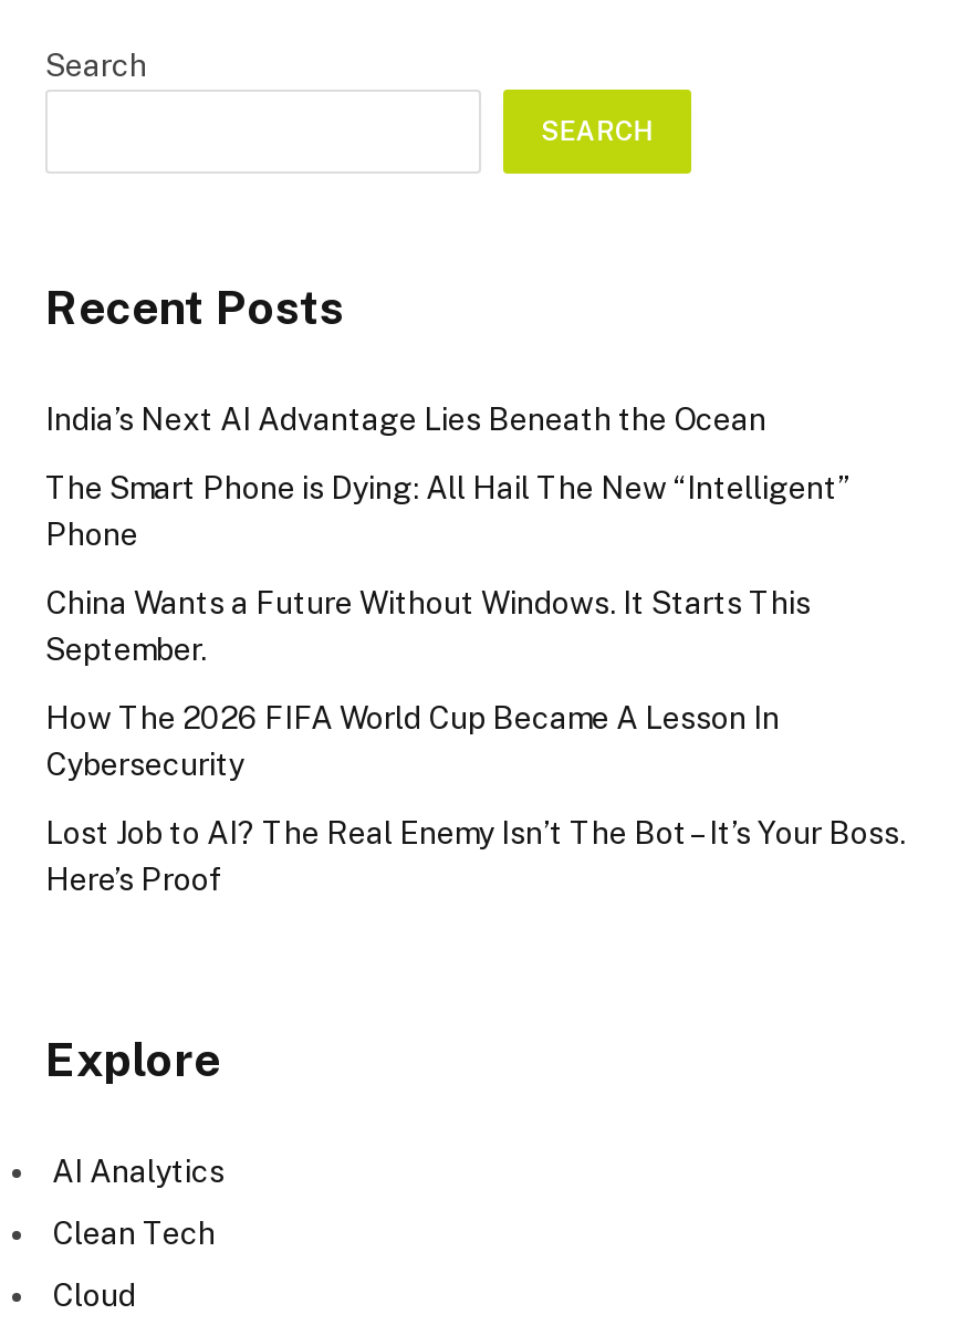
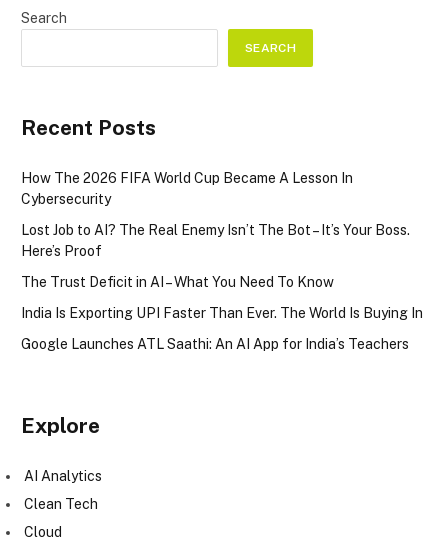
[45,401,851,666] India’s Next AI Advantage Lies Beneath the Ocean | The Smart Phone is Dying: All Hail The New “Intelligent” | Phone | China Wants a Future Without Windows. It Starts This | September. -> none
moved [45,699,906,896] -> [21,170,410,259]: How The 2026 FIFA World Cup Became A Lesson In | Cybersecurity | Lost Job to AI? The Real Enemy Isn’t The Bot – It’s Your Boss. | Here’s Proof
none -> [21,274,423,352] The Trust Deficit in AI – What You Need To Know | India Is Exporting UPI Faster Than Ever. The World Is Buying In | Google Launches ATL Saathi: An AI App for India’s Teachers

